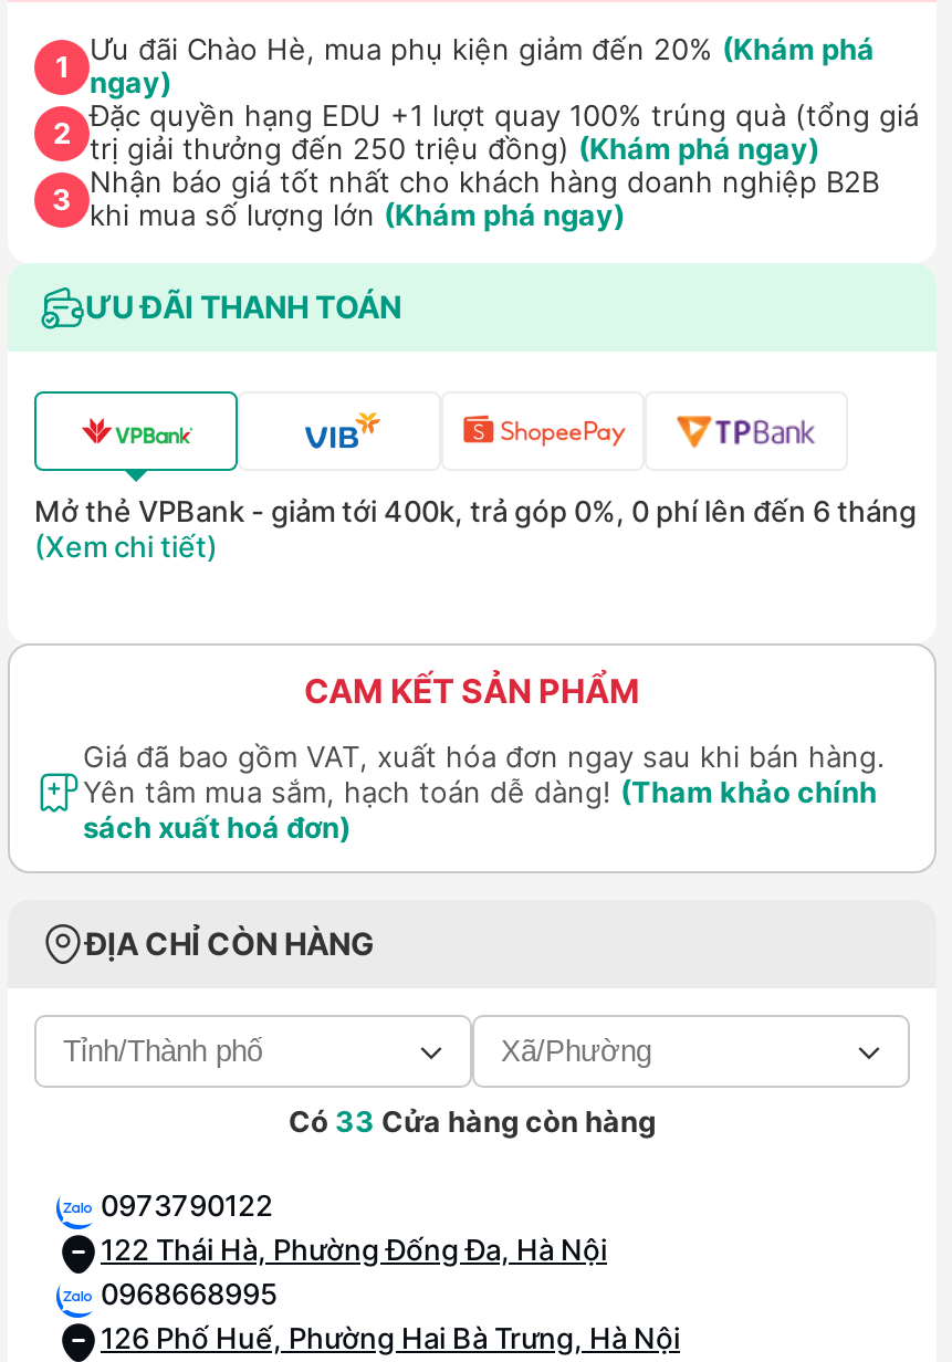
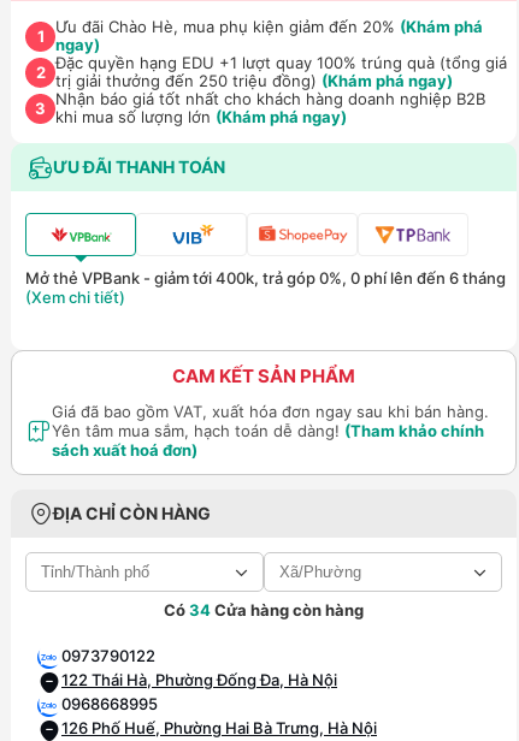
[289,1103,656,1139] Có 33 Cửa hàng còn hàng -> [164,600,364,620] Có 34 Cửa hàng còn hàng

